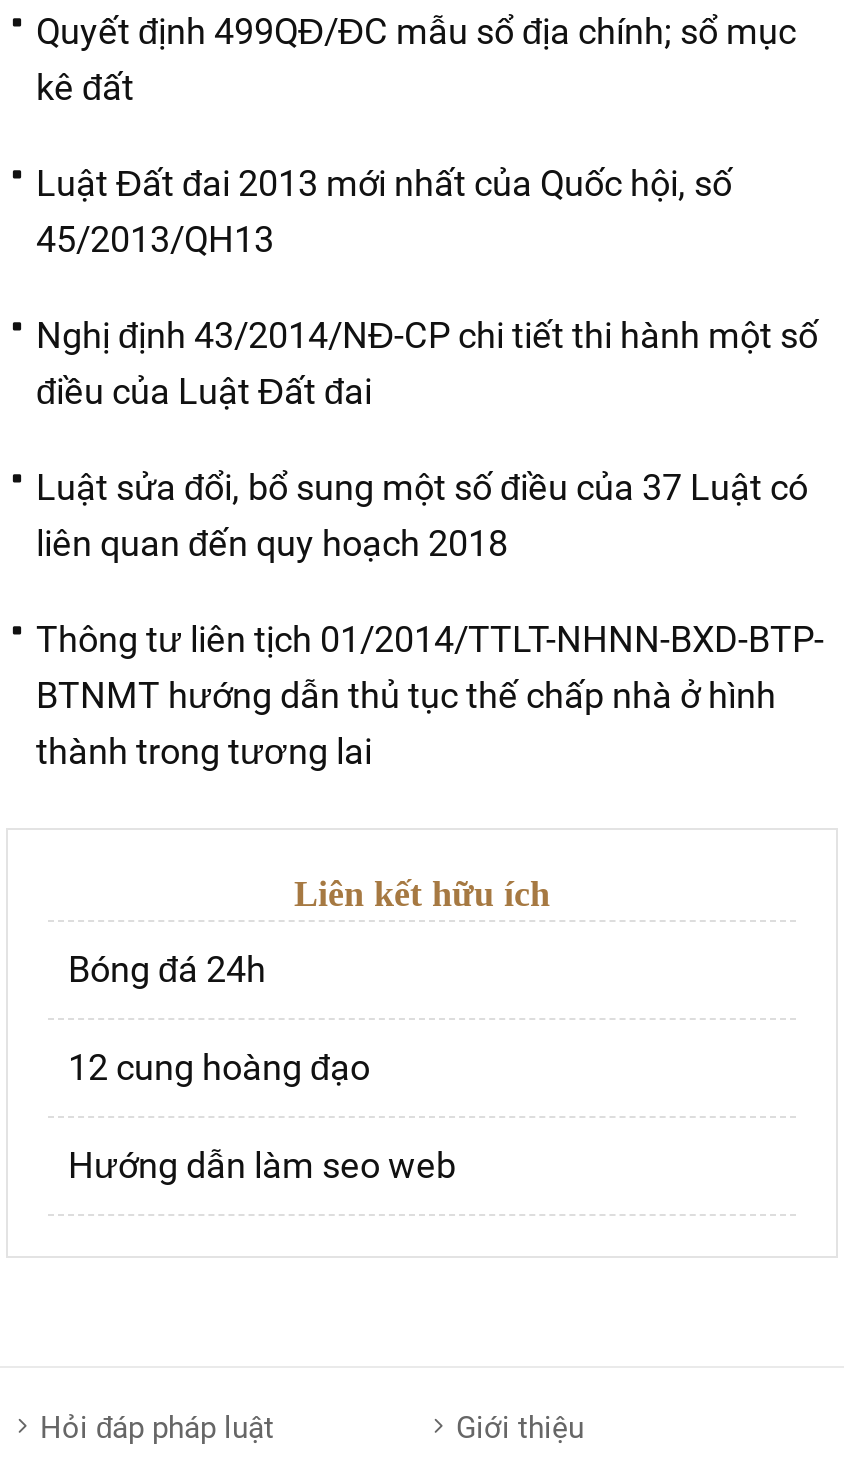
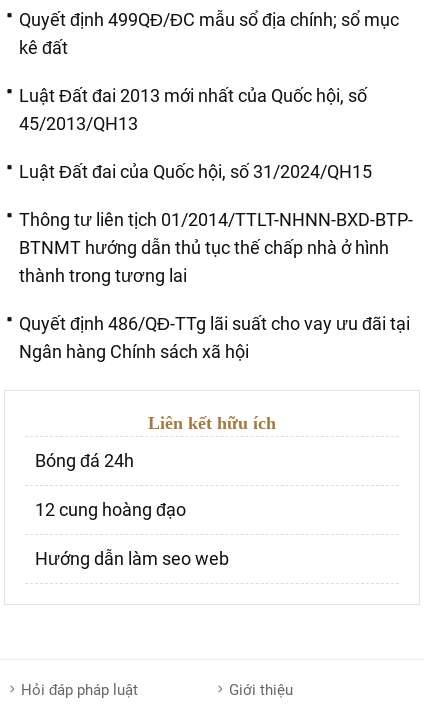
[36,314,818,564] Nghị định 43/2014/NĐ-CP chi tiết thi hành một số | điều của Luật Đất đai | Luật sửa đổi, bổ sung một số điều của 37 Luật có | liên quan đến quy hoạch 2018 -> [19,161,372,182] Luật Đất đai của Quốc hội, số 31/2024/QH15
moved [36,618,824,772] -> [19,209,413,286]: Thông tư liên tịch 01/2014/TTLT-NHNN-BXD-BTP- | BTNMT hướng dẫn thủ tục thế chấp nhà ở hình | thành trong tương lai
none -> [19,313,410,362] Quyết định 486/QĐ-TTg lãi suất cho vay ưu đãi tại | Ngân hàng Chính sách xã hội

